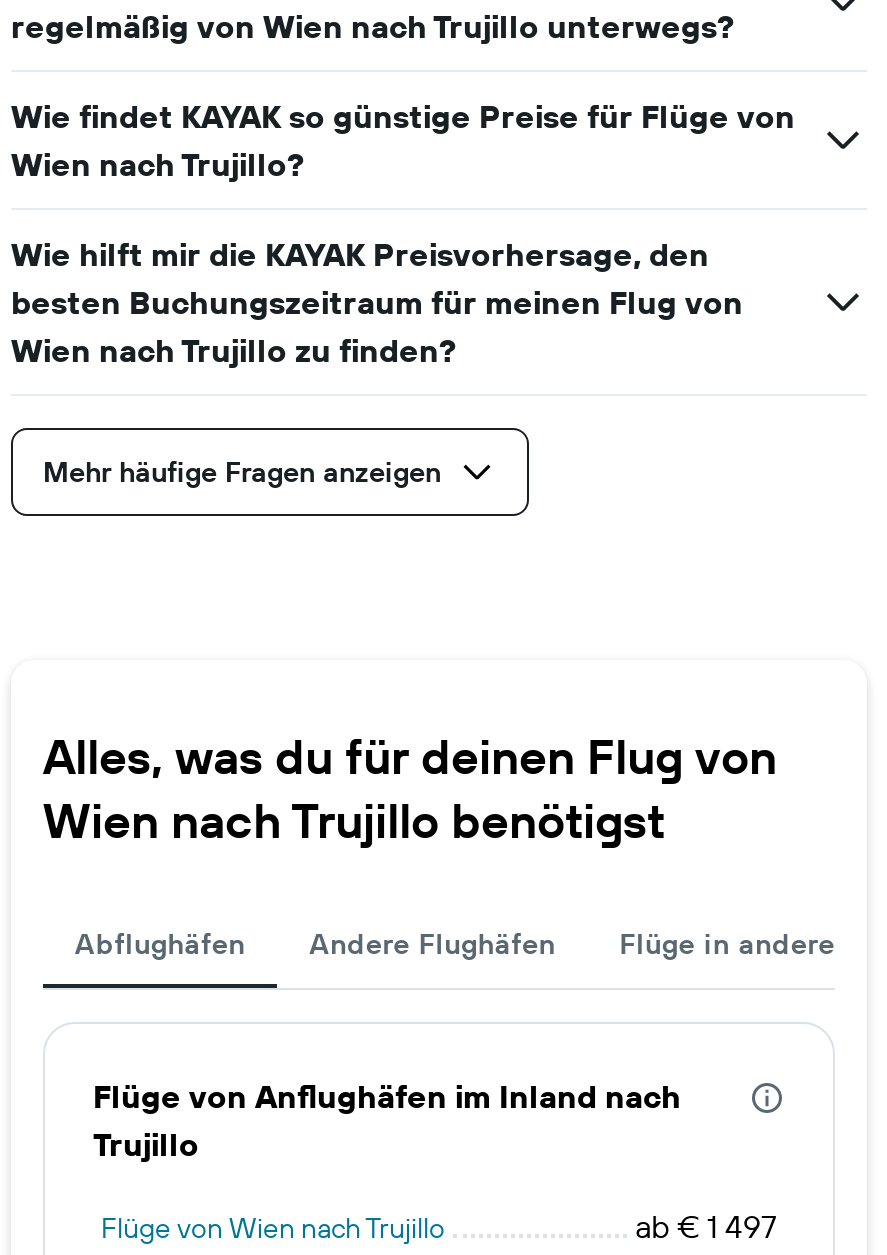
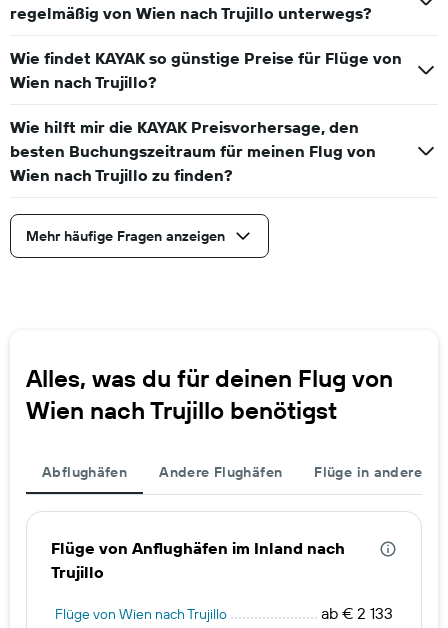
[635,1206,777,1246] ab € 1 497 -> [321,603,393,623] ab € 2 133

